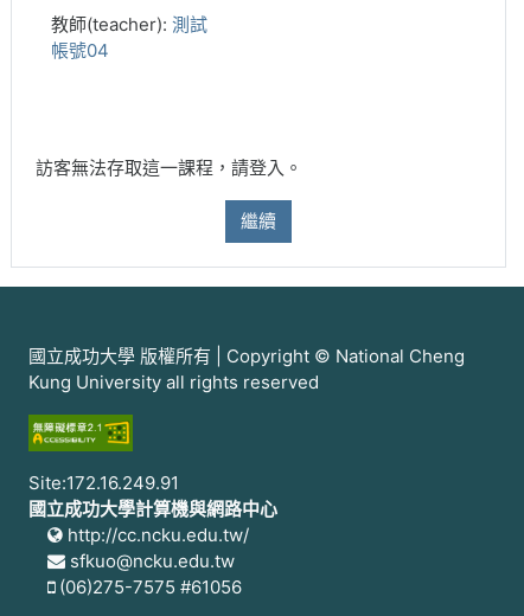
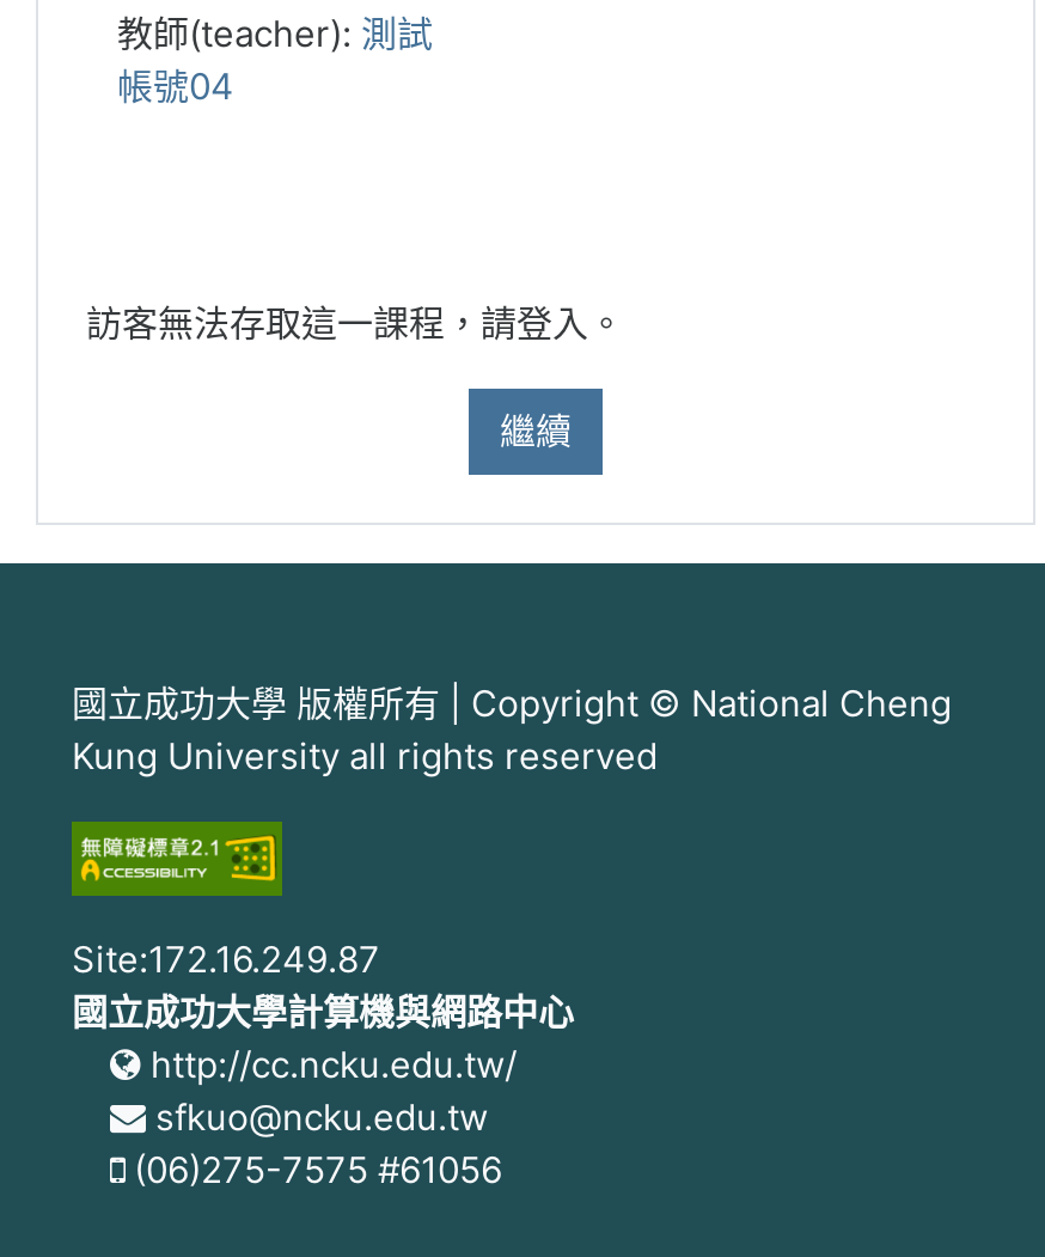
[28,471,179,494] Site:172.16.249.91 -> [72,936,380,982] Site:172.16.249.87

